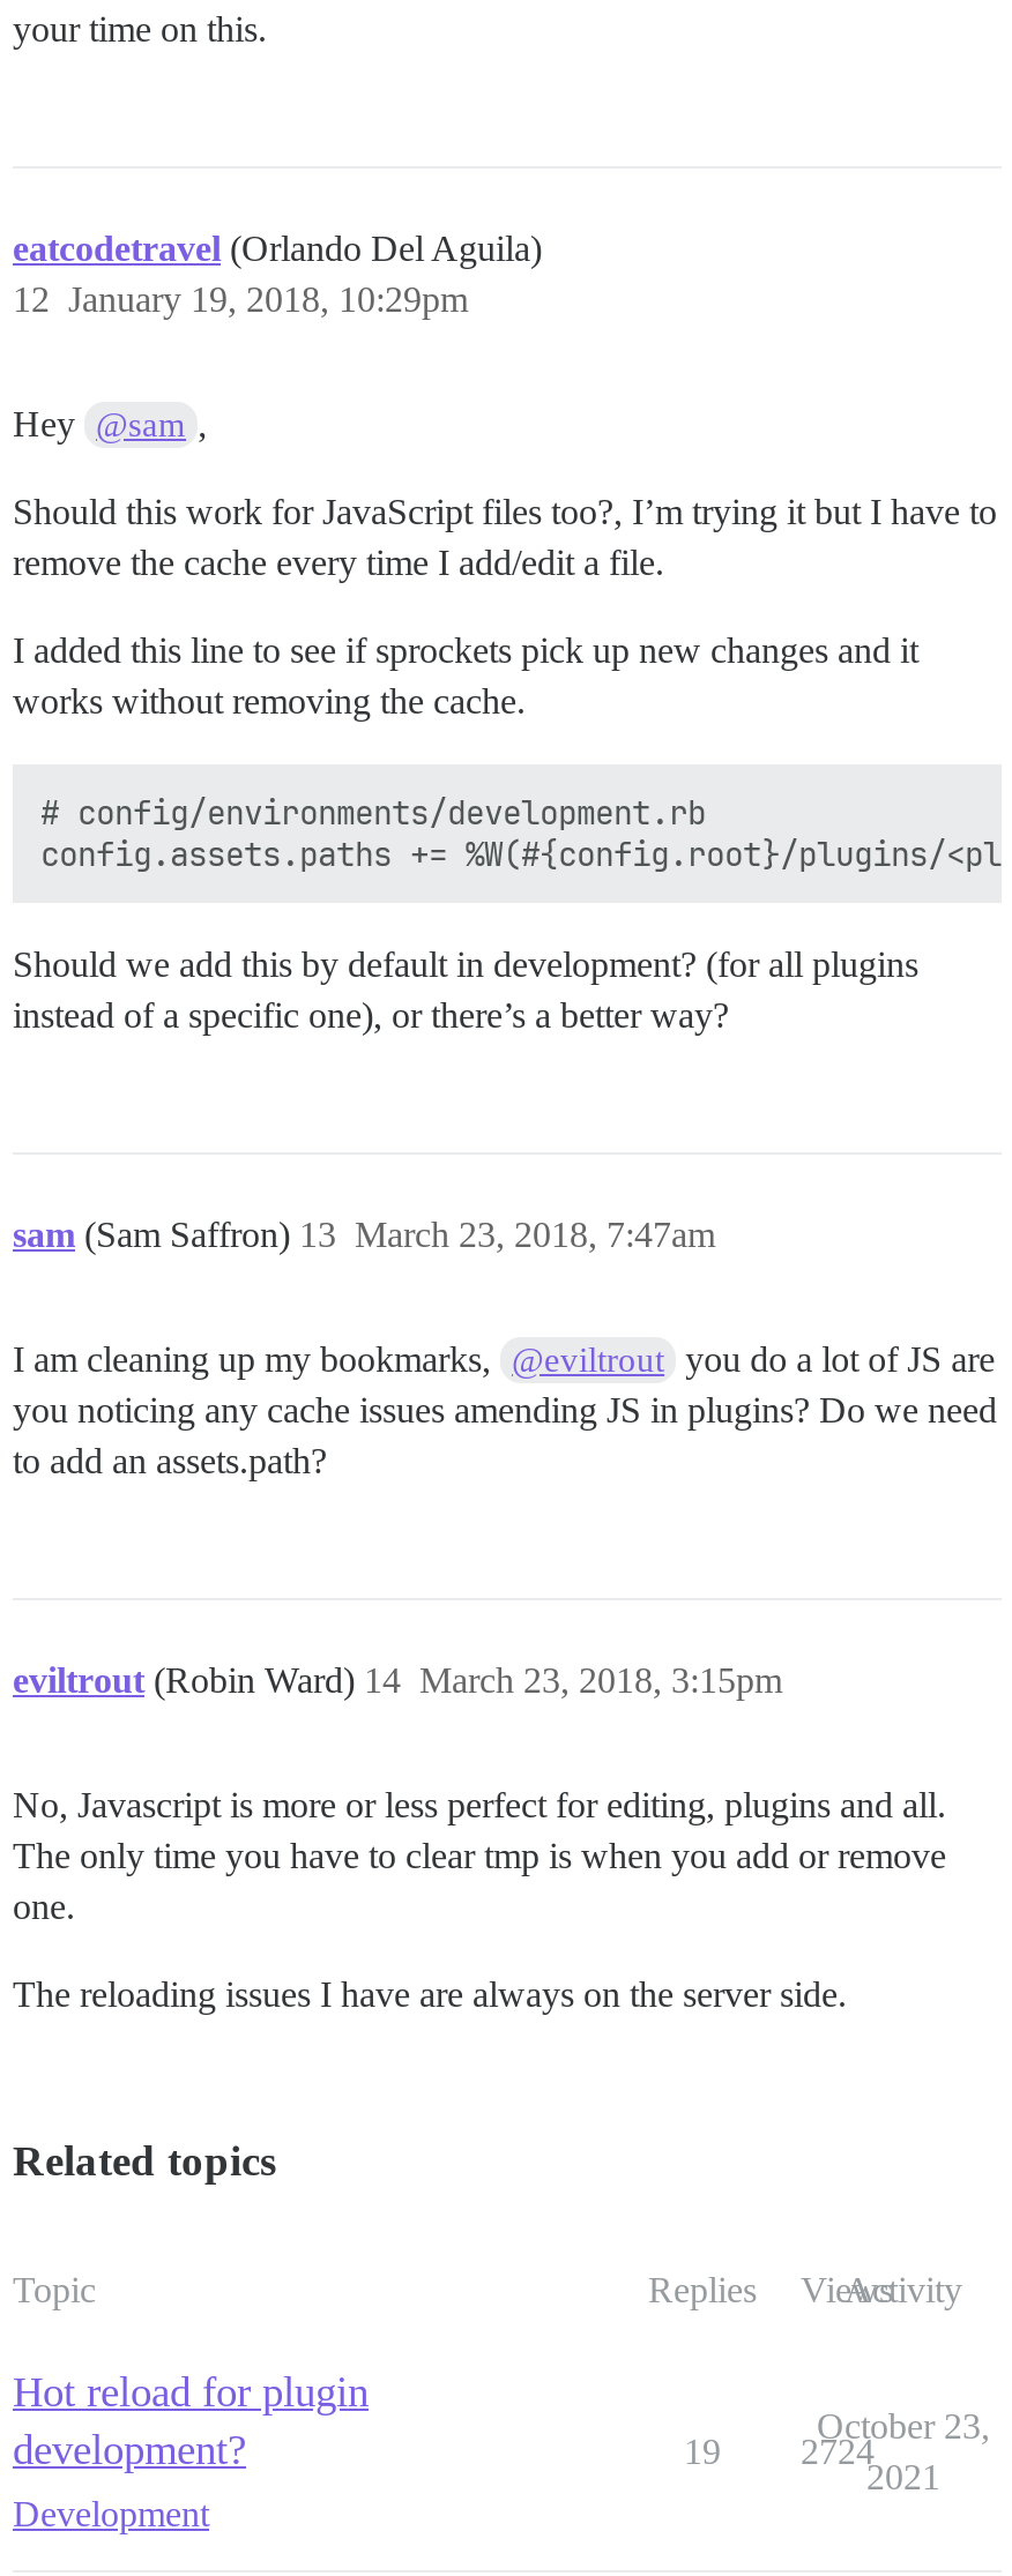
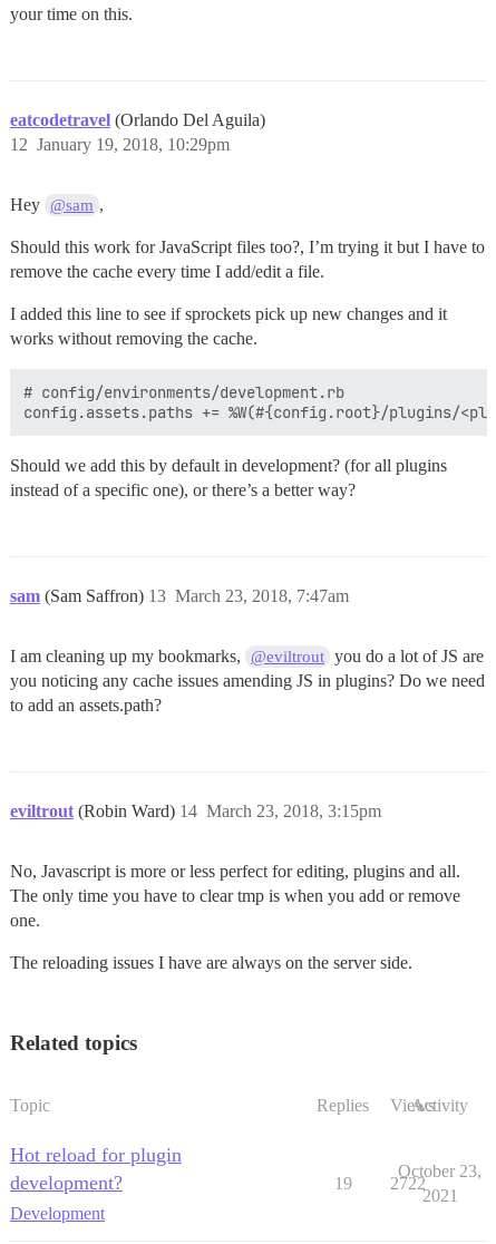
[801,2431,875,2470] 2724 -> [390,1174,426,1193] 2722

